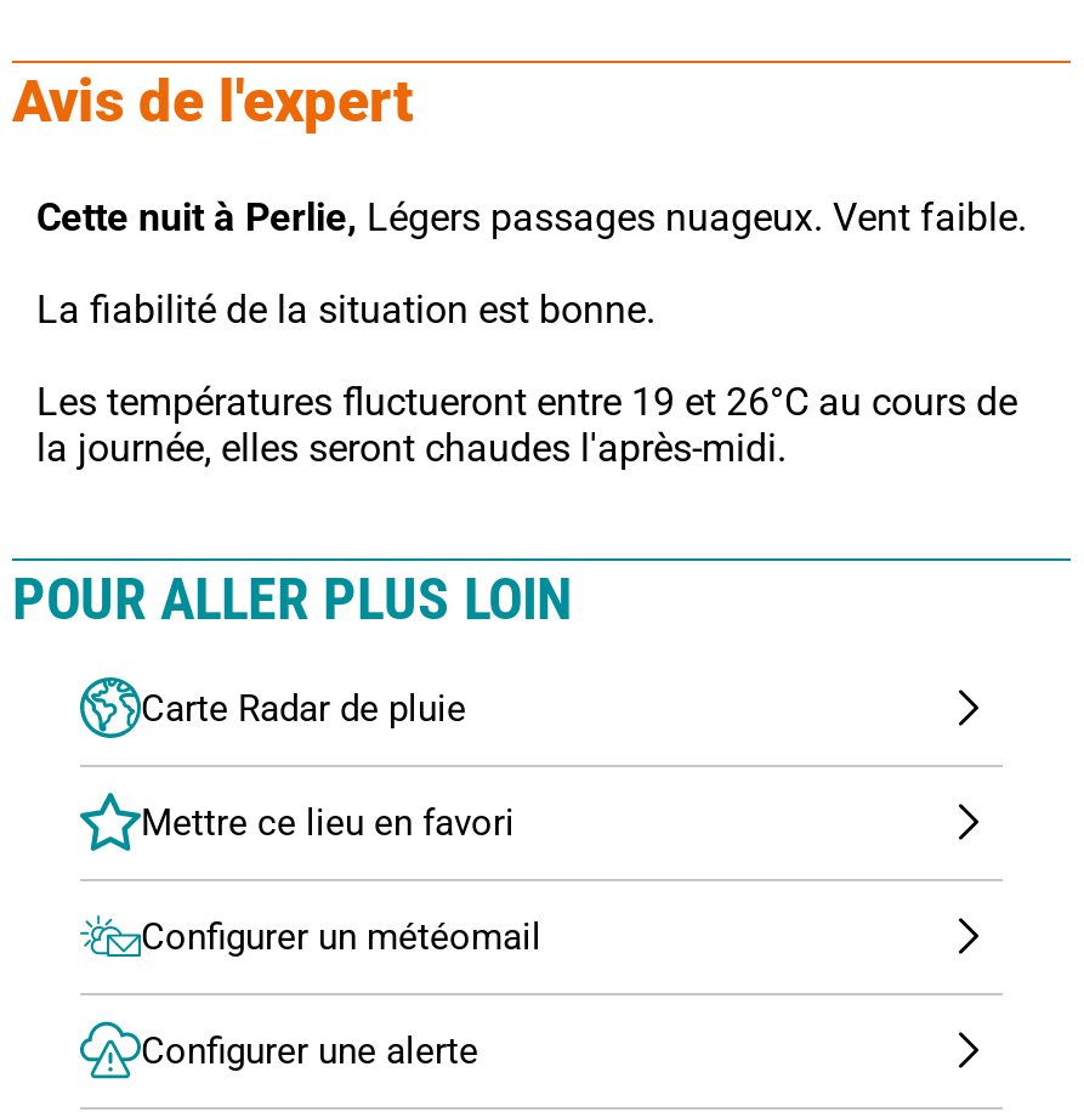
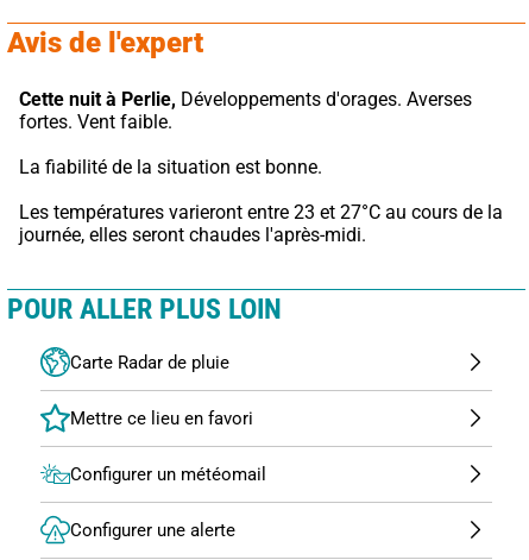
[36,194,1027,240] Cette nuit à Perlie, Légers passages nuageux. Vent faible. -> [19,88,472,133] Cette nuit à Perlie, Développements d'orages. Averses | fortes. Vent faible.
[36,379,1017,471] Les températures fluctueront entre 19 et 26°C au cours de | la journée, elles seront chaudes l'après-midi. -> [19,201,503,246] Les températures varieront entre 23 et 27°C au cours de la | journée, elles seront chaudes l'après-midi.

